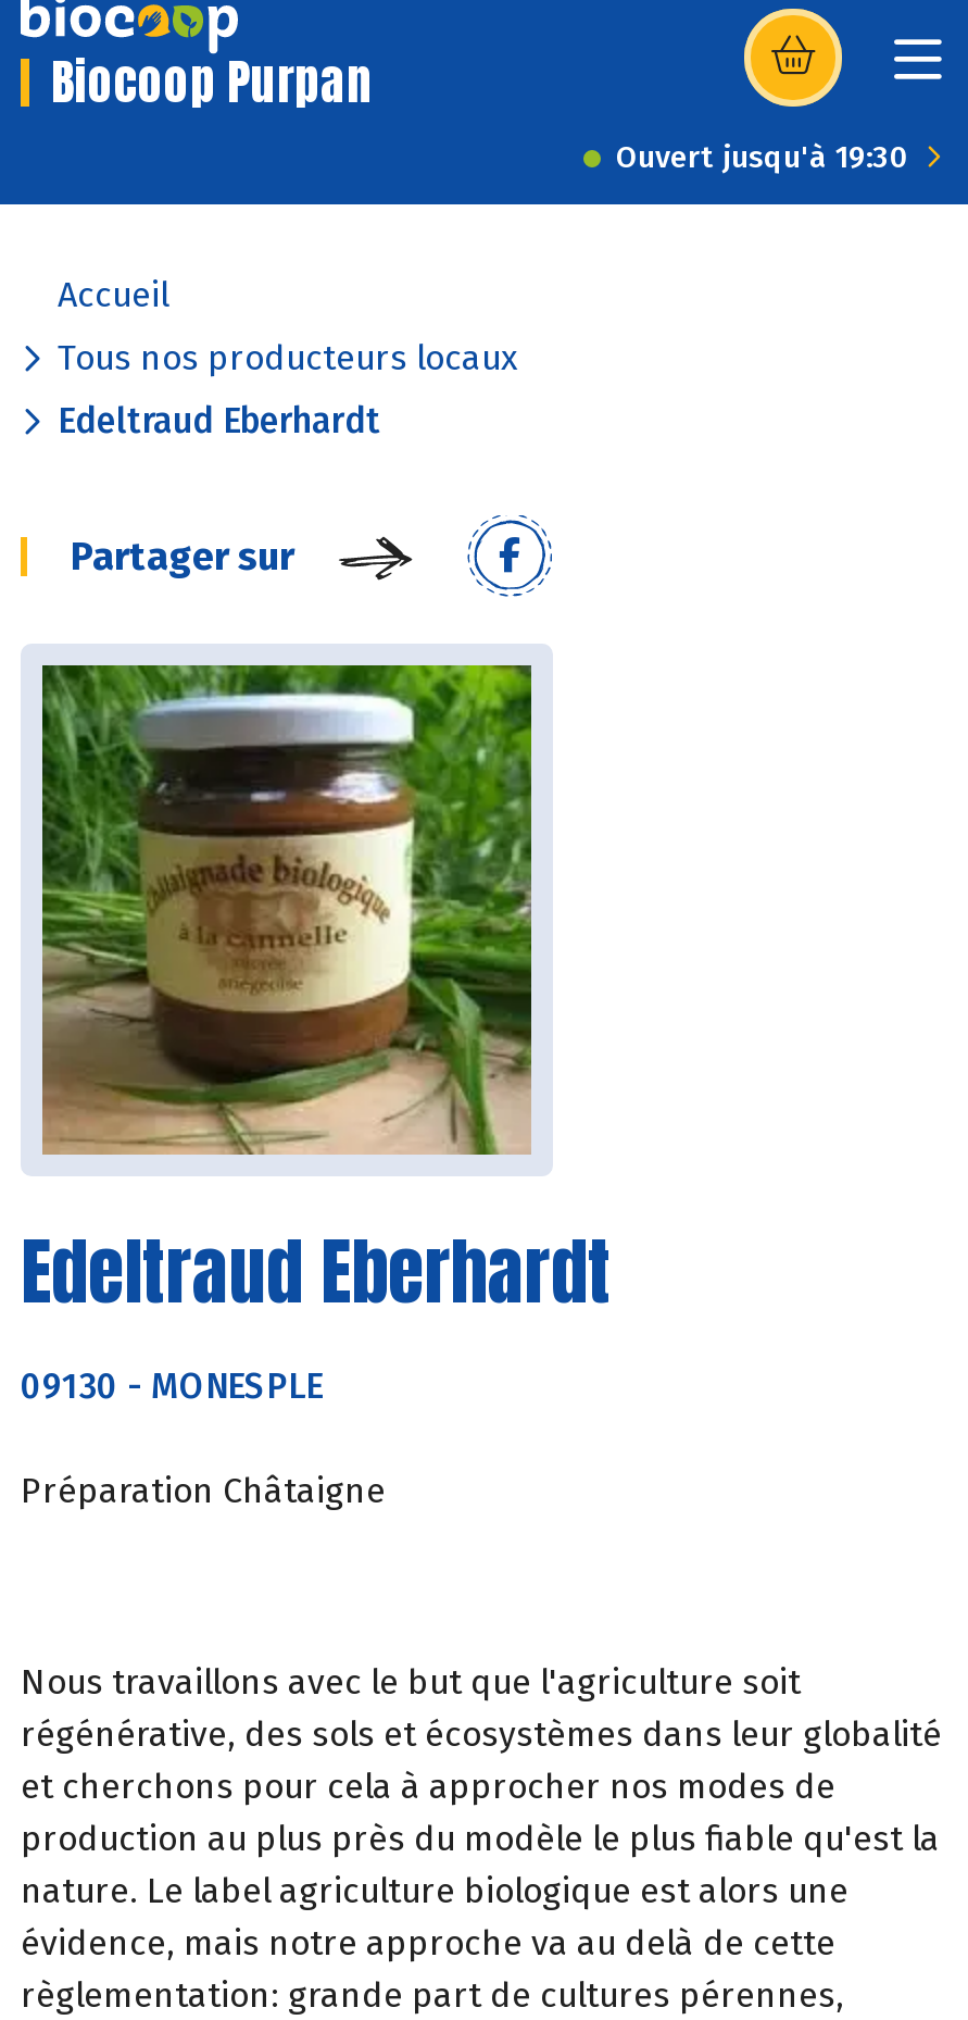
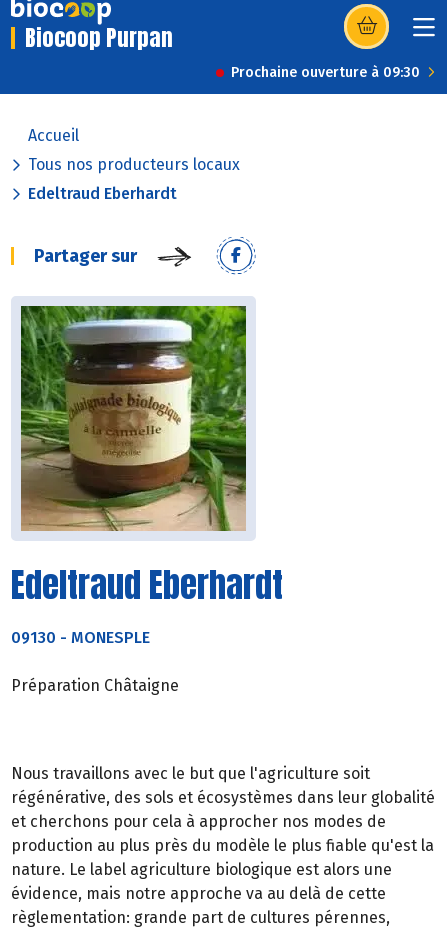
[616,139,909,176] Ouvert jusqu'à 19:30 -> [231,64,420,81] Prochaine ouverture à 09:30

